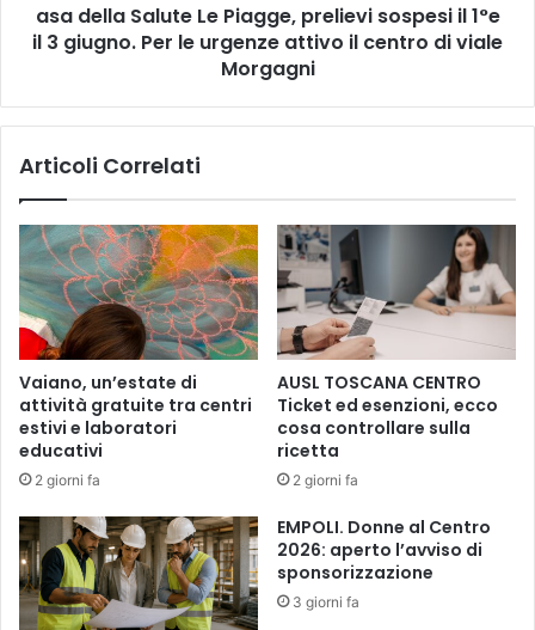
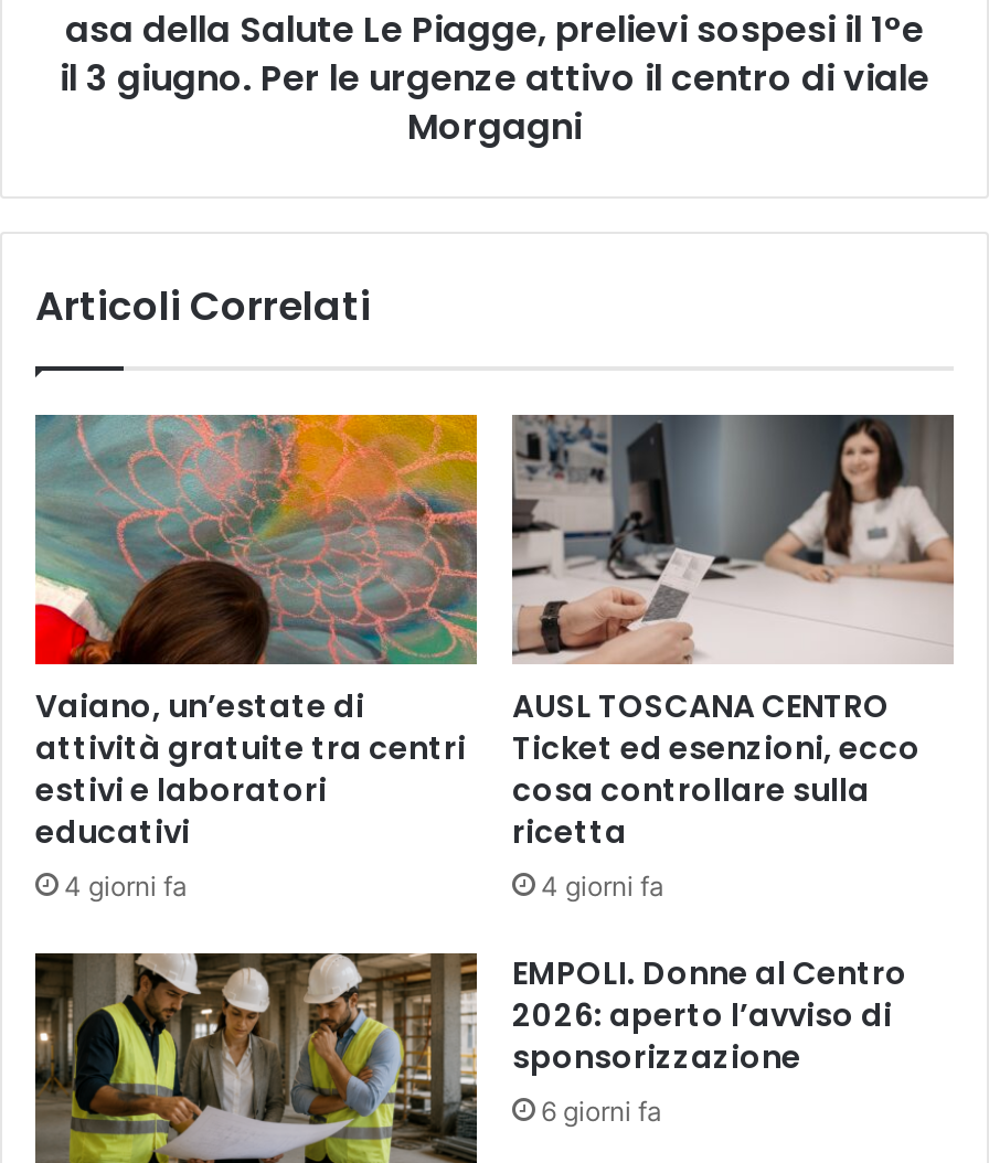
[35,471,100,489] 2 giorni fa -> [64,869,188,902] 4 giorni fa
[293,471,358,489] 2 giorni fa -> [541,869,664,902] 4 giorni fa
[293,593,359,611] 3 giorni fa -> [541,1094,662,1127] 6 giorni fa

